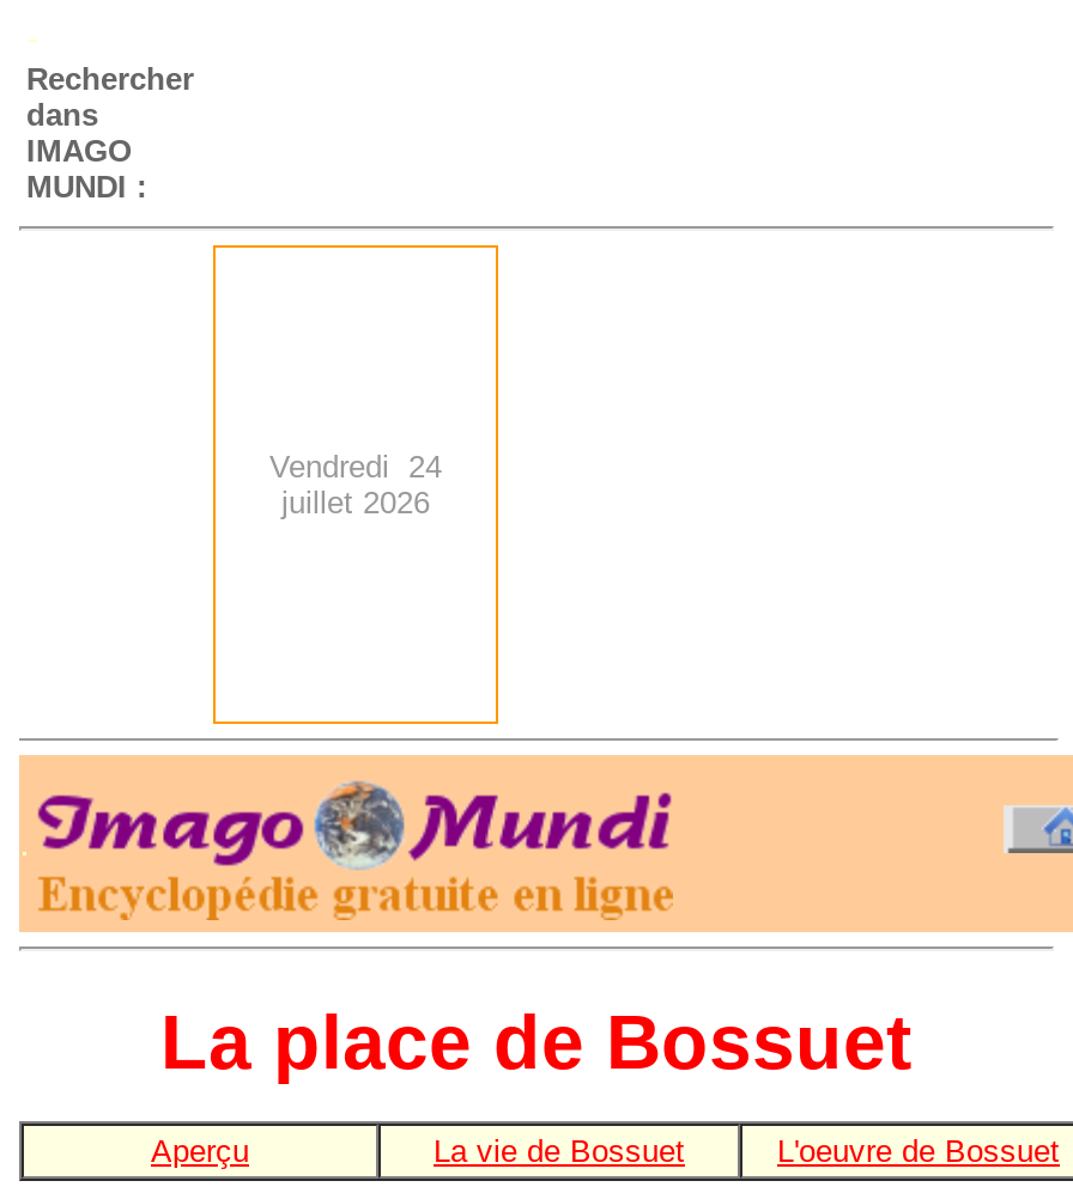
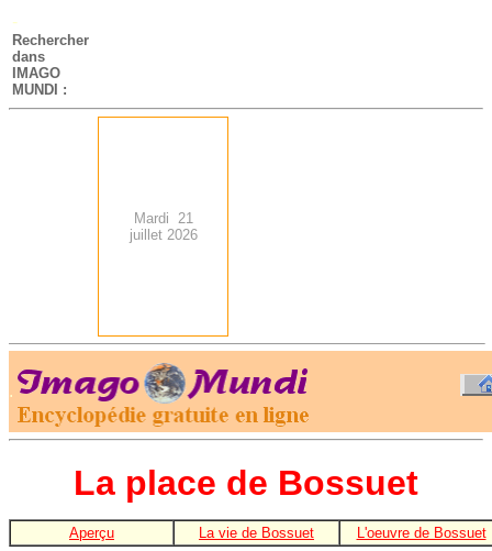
[269,449,442,485] Vendredi 24 -> [133,210,193,227] Mardi 21

